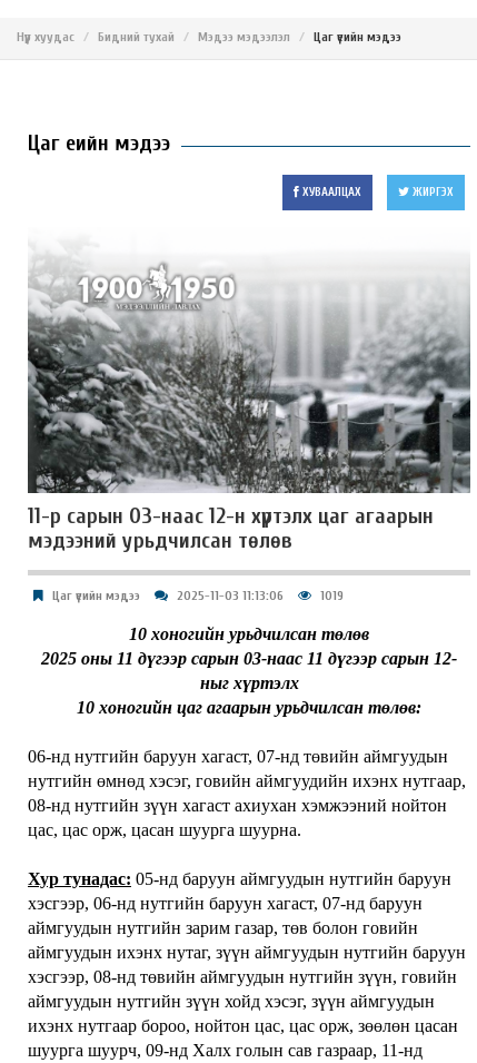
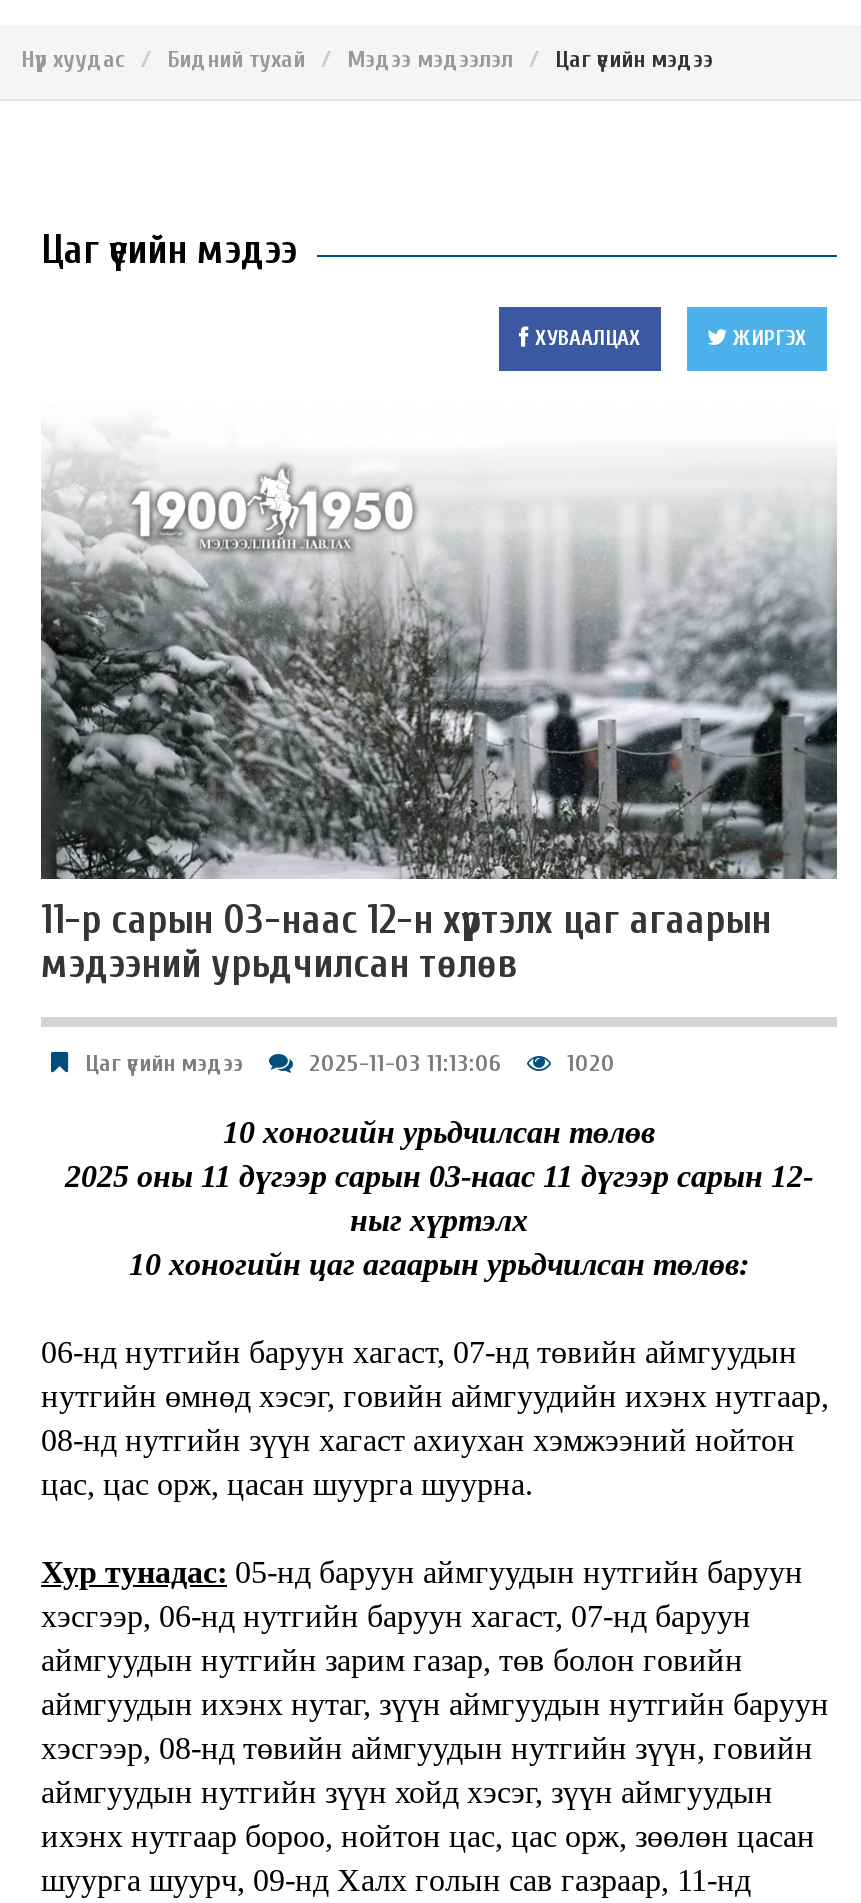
[320,587,344,603] 1019 -> [567,1049,615,1077] 1020

